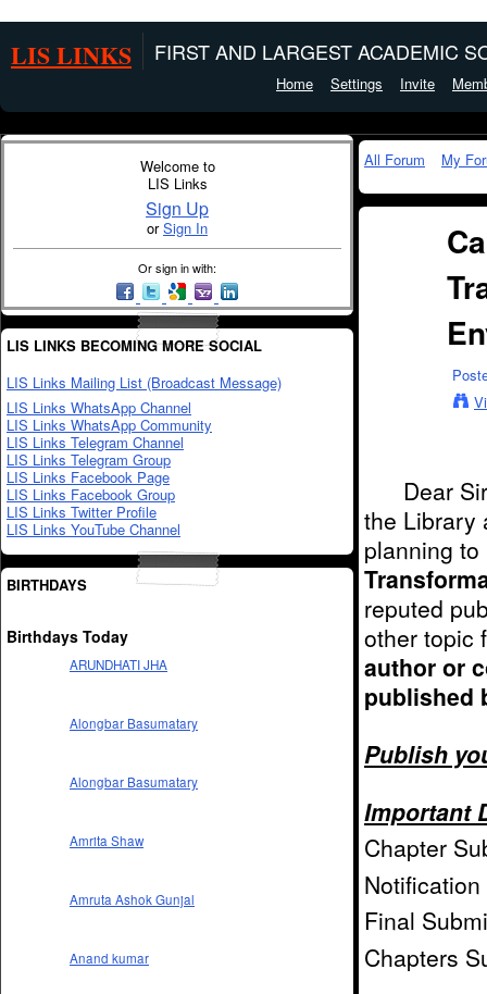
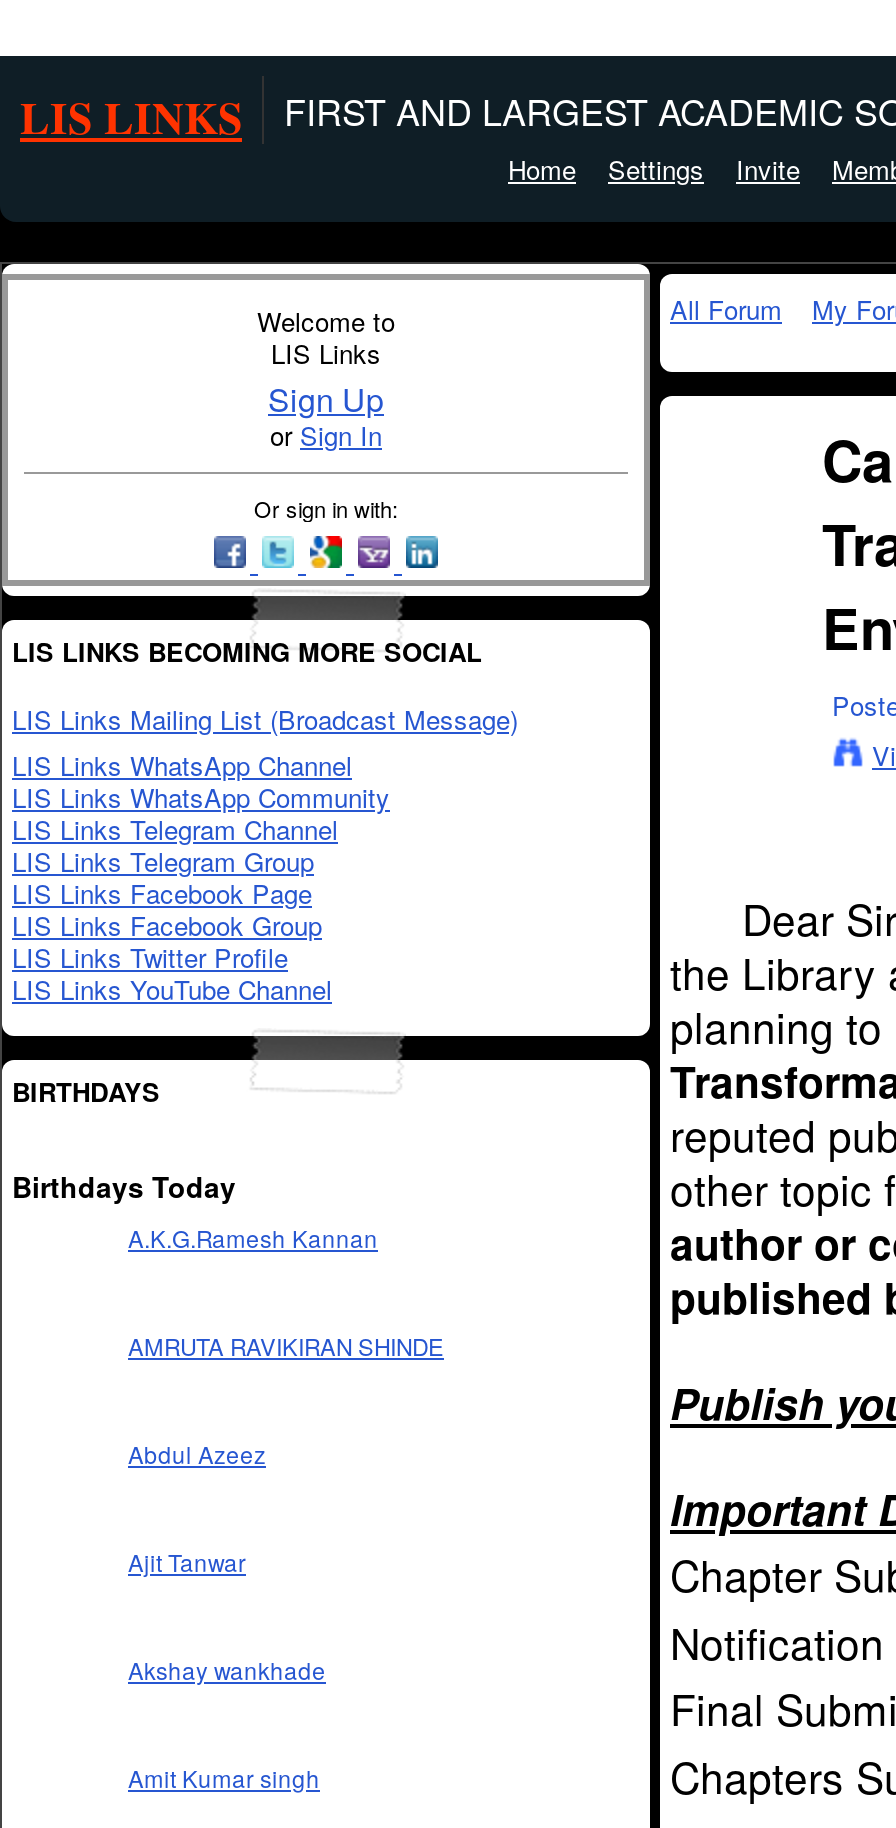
[70,656,167,673] ARUNDHATI JHA -> [128,1222,378,1254] A.K.G.Ramesh Kannan
[70,715,198,732] Alongbar Basumatary -> [128,1330,444,1362] AMRUTA RAVIKIRAN SHINDE
[70,773,198,791] Alongbar Basumatary -> [128,1438,266,1470] Abdul Azeez
[70,832,143,849] Amrita Shaw -> [128,1546,246,1578] Ajit Tanwar
[70,891,195,908] Amruta Ashok Gunjal -> [128,1654,326,1686] Akshay wankhade
[70,950,149,967] Anand kumar -> [128,1762,320,1794] Amit Kumar singh

